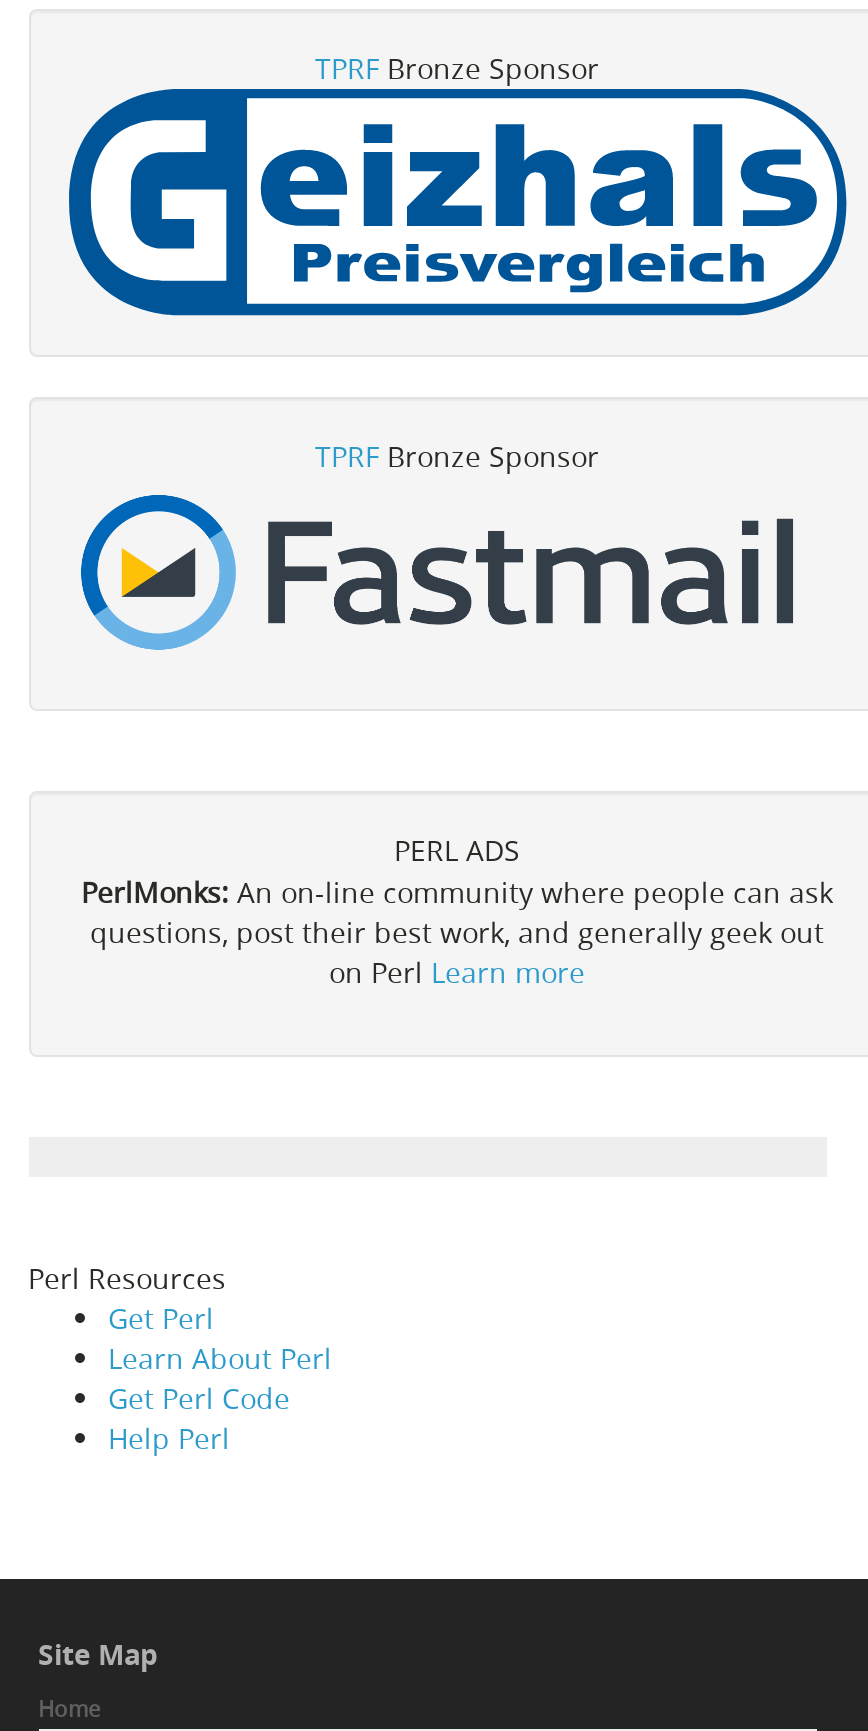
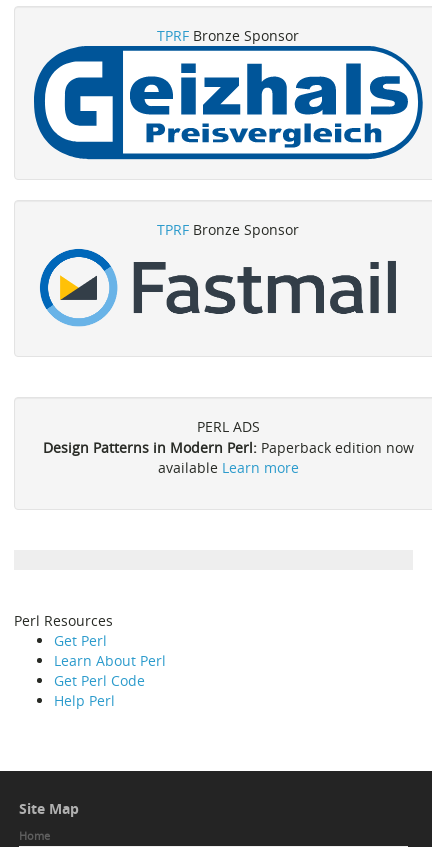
[81,874,833,992] PerlMonks: An on-line community where people can ask | questions, post their best work, and generally geek out | on Perl Learn more -> [42,438,413,477] Design Patterns in Modern Perl: Paperback edition now | available Learn more

